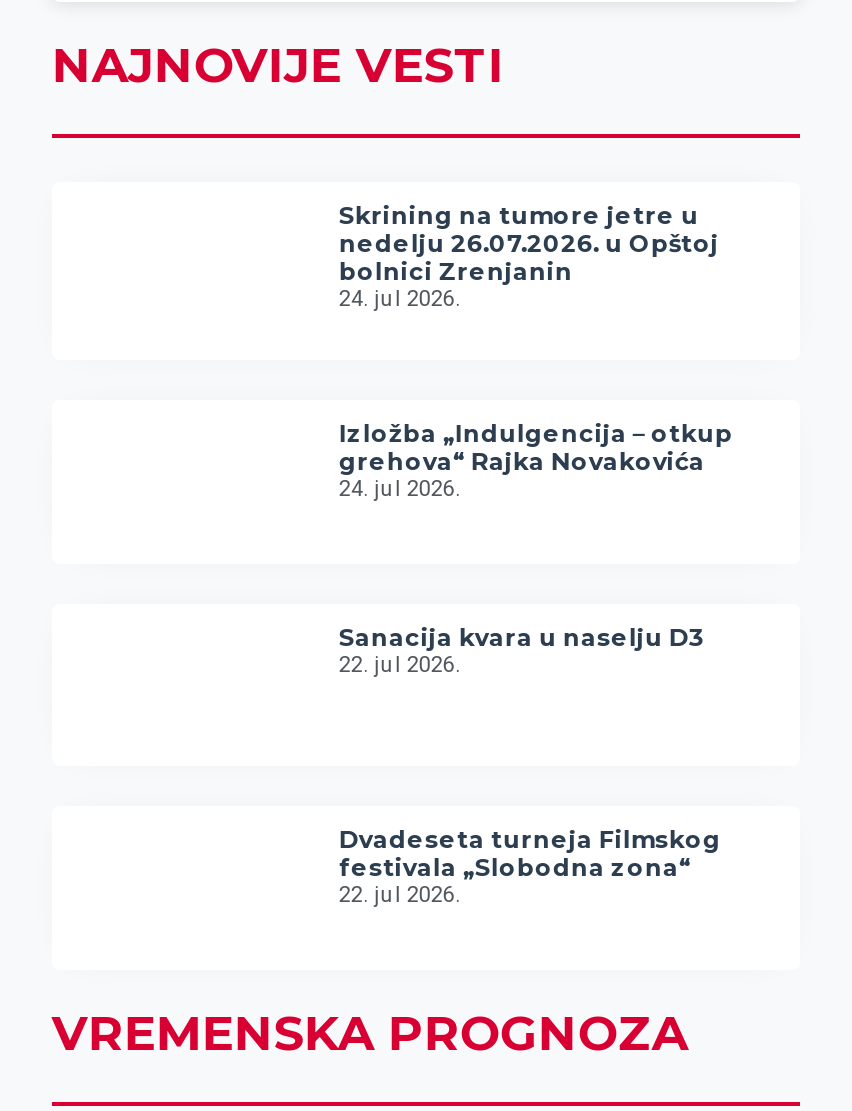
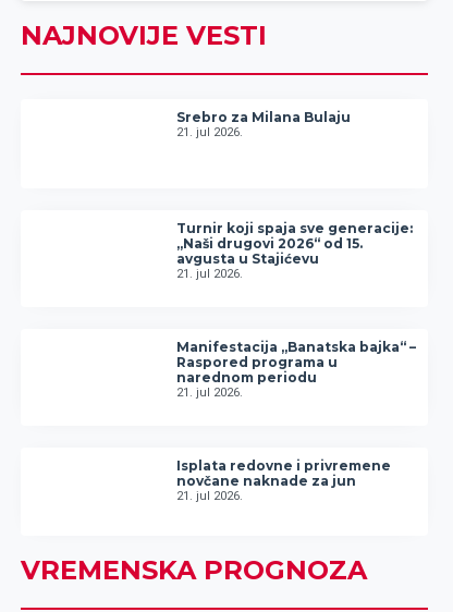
[339,200,719,312] Skrining na tumore jetre u | nedelju 26.07.2026. u Opštoj | bolnici Zrenjanin | 24. jul 2026. -> [177,109,351,139] Srebro za Milana Bulaju | 21. jul 2026.
[339,418,733,502] Izložba „Indulgencija – otkup | grehova“ Rajka Novakovića | 24. jul 2026. -> [177,220,413,281] Turnir koji spaja sve generacije: | „Naši drugovi 2026“ od 15. | avgusta u Stajićevu | 21. jul 2026.
[339,621,705,677] Sanacija kvara u naselju D3 | 22. jul 2026. -> [177,338,416,399] Manifestacija „Banatska bajka“ – | Raspored programa u | narednom periodu | 21. jul 2026.
[339,824,721,908] Dvadeseta turneja Filmskog | festivala „Slobodna zona“ | 22. jul 2026. -> [177,457,391,503] Isplata redovne i privremene | novčane naknade za jun | 21. jul 2026.

